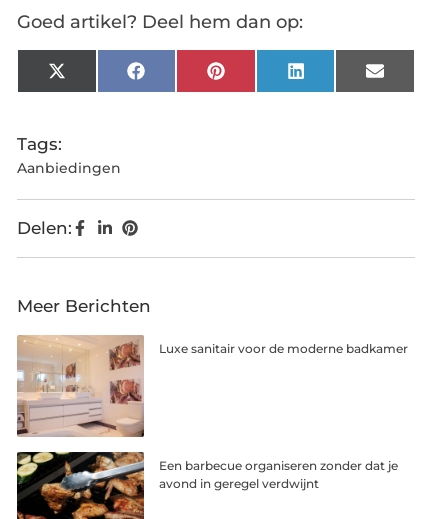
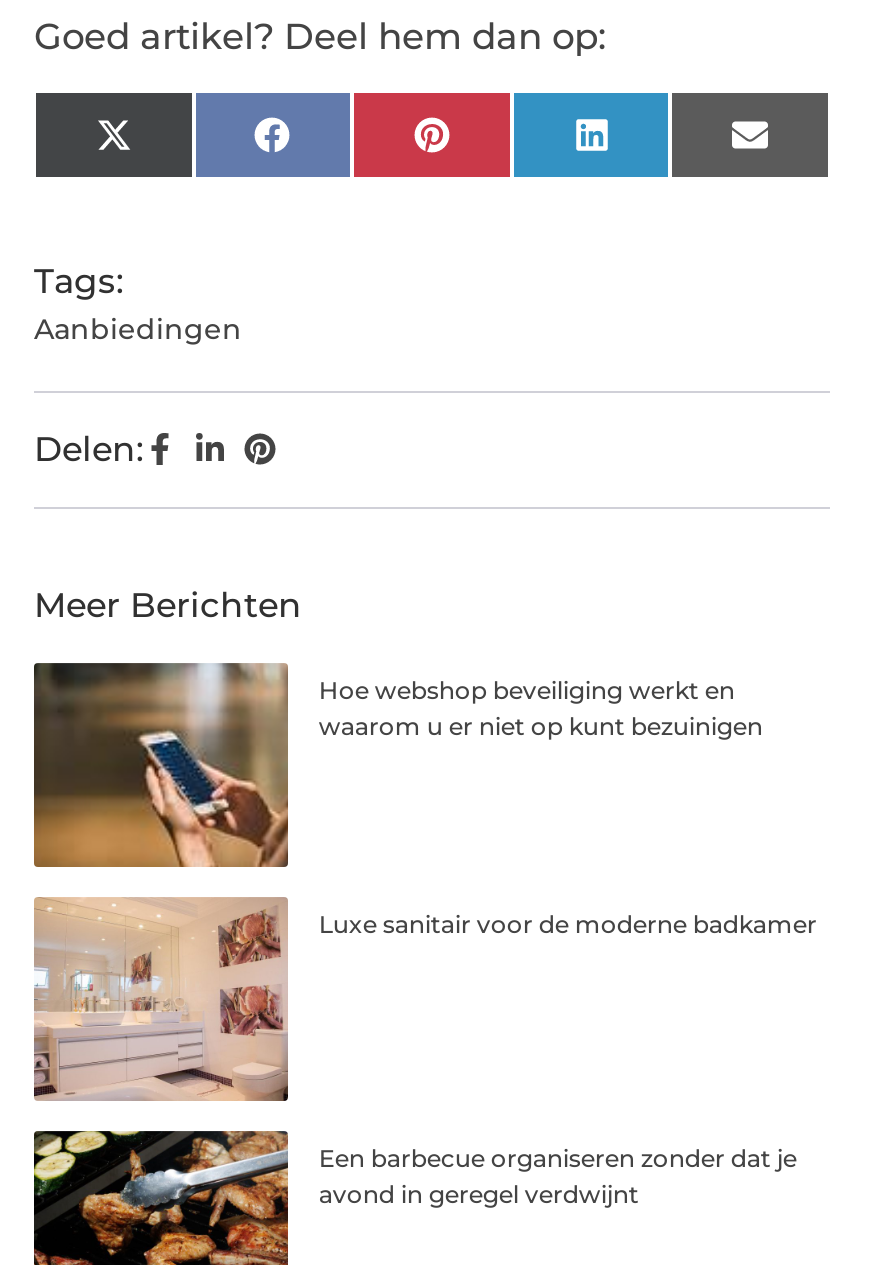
none -> [32,661,763,867] [image] | Hoe webshop beveiliging werkt en | waarom u er niet op kunt bezuinigen

